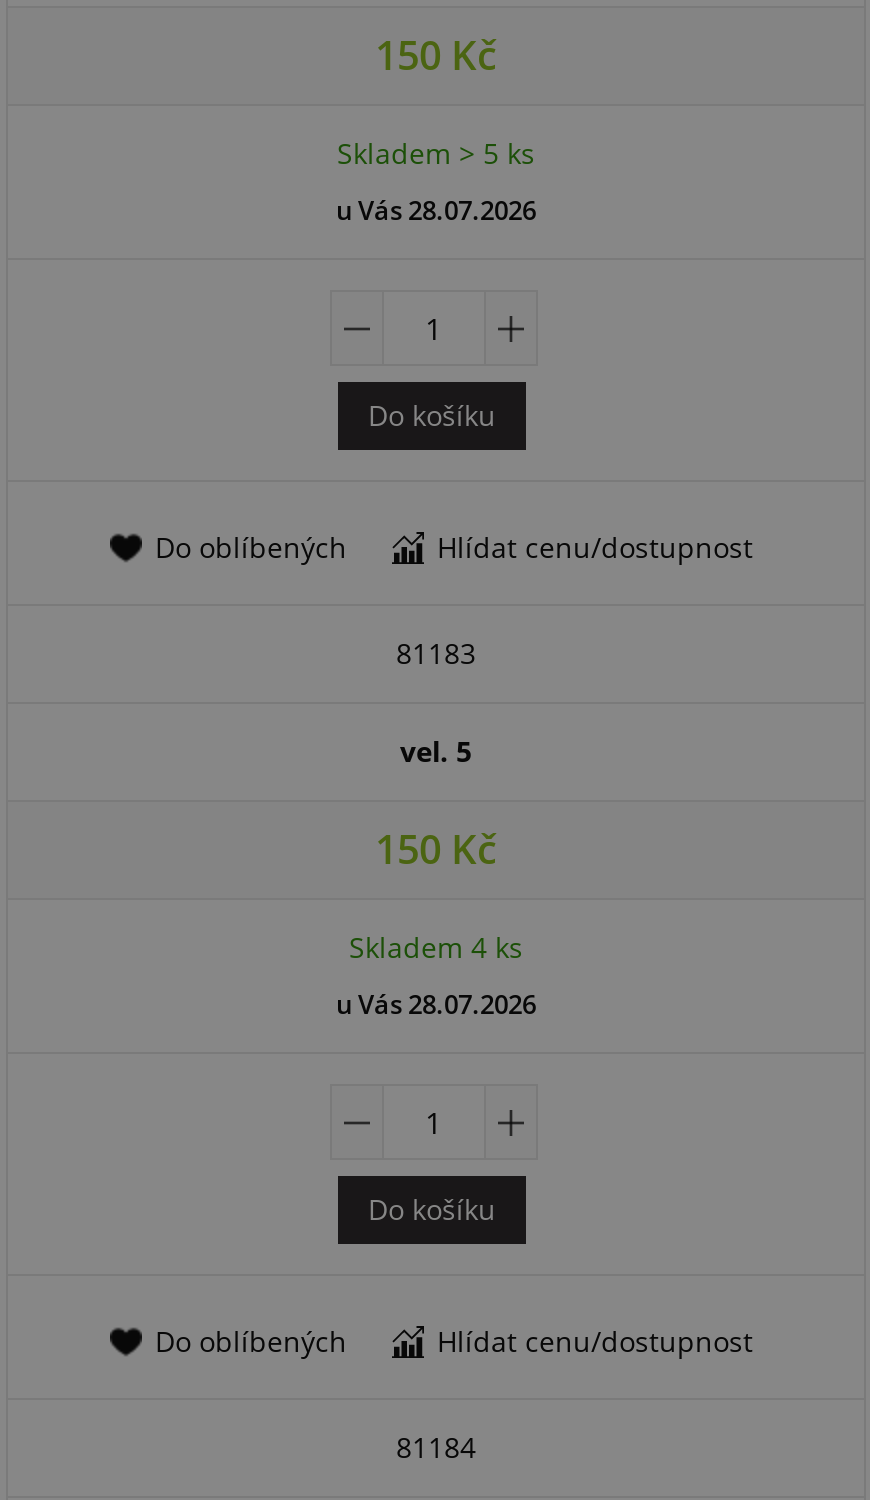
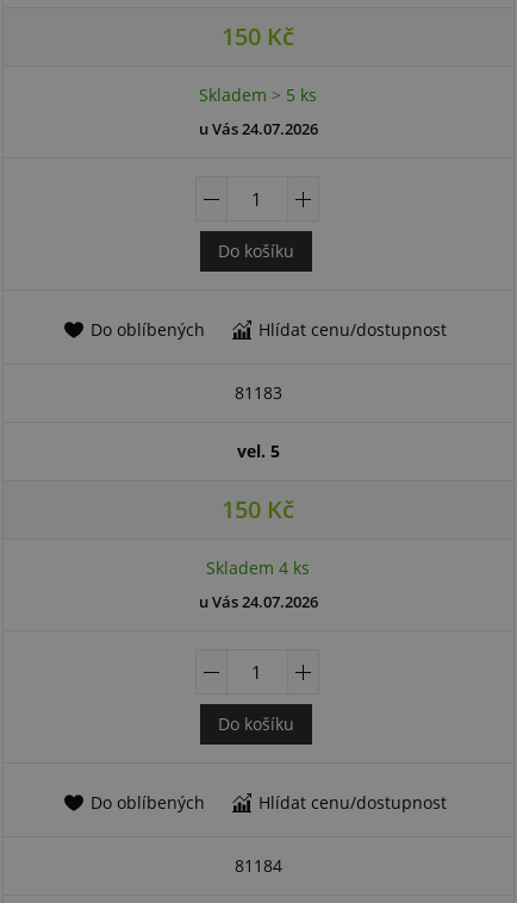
[336,193,536,229] u Vás 28.07.2026 -> [199,118,318,140] u Vás 24.07.2026
[336,987,536,1023] u Vás 28.07.2026 -> [199,591,318,613] u Vás 24.07.2026

